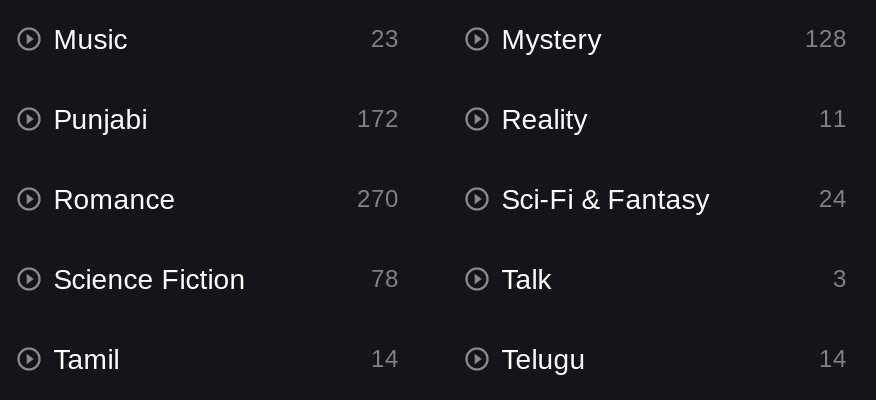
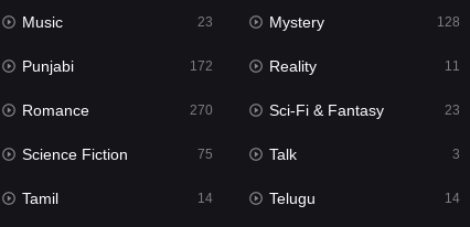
[819,186,847,214] 24 -> [445,103,460,118] 23
[371,266,399,294] 78 -> [197,147,213,162] 75

